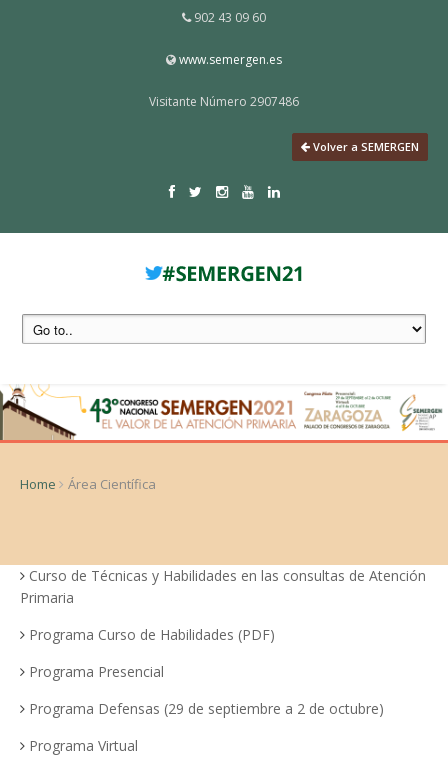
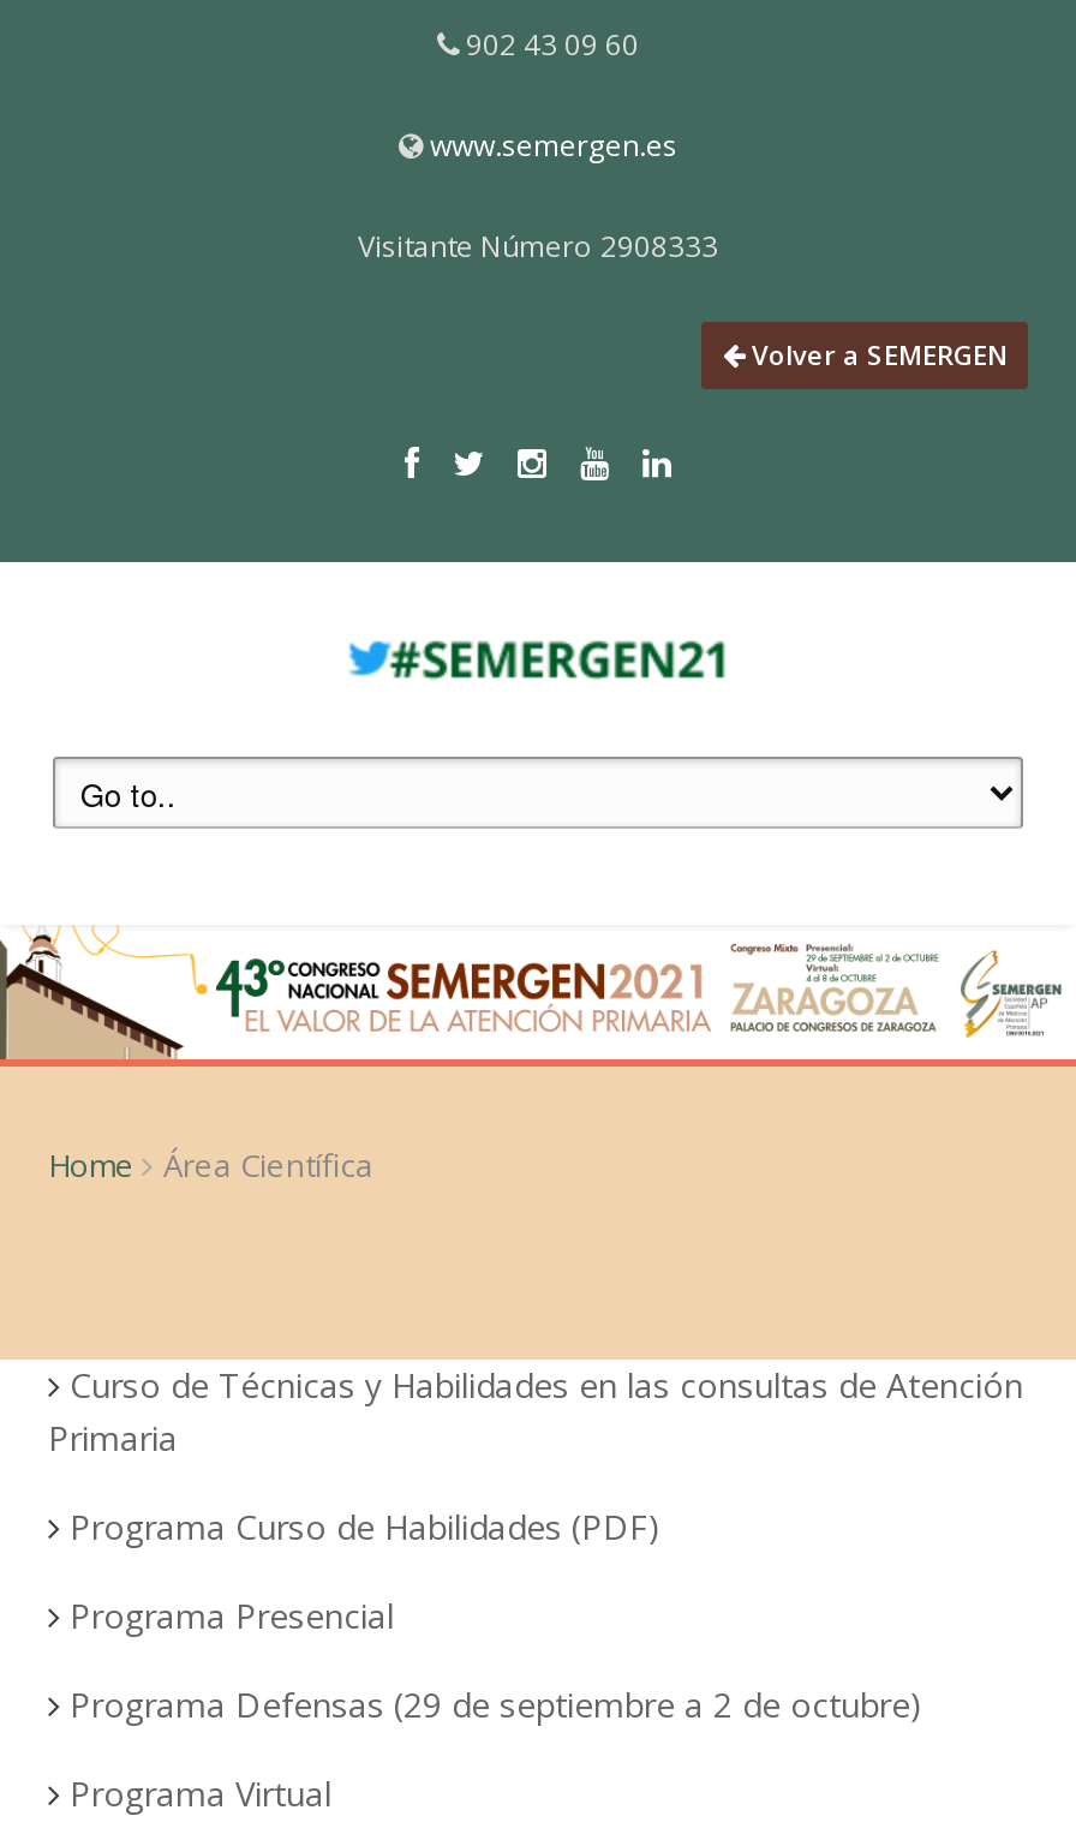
[149,93,299,110] Visitante Número 2907486 -> [358,226,718,267] Visitante Número 2908333

